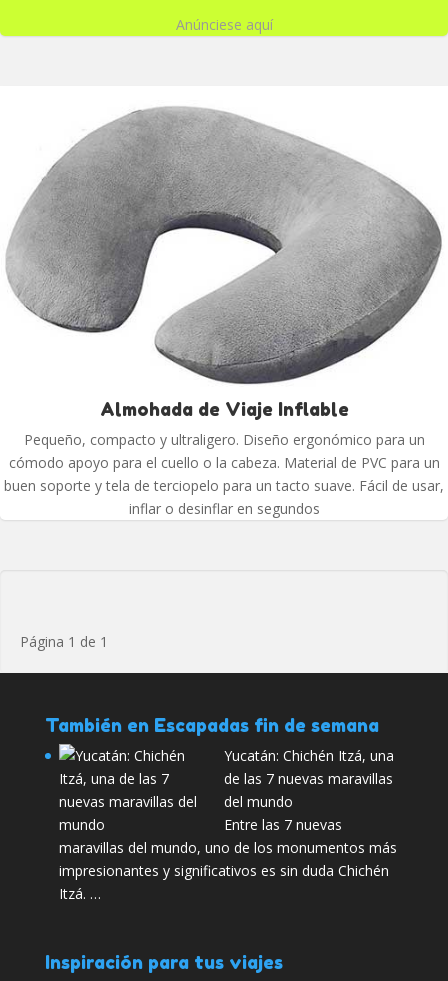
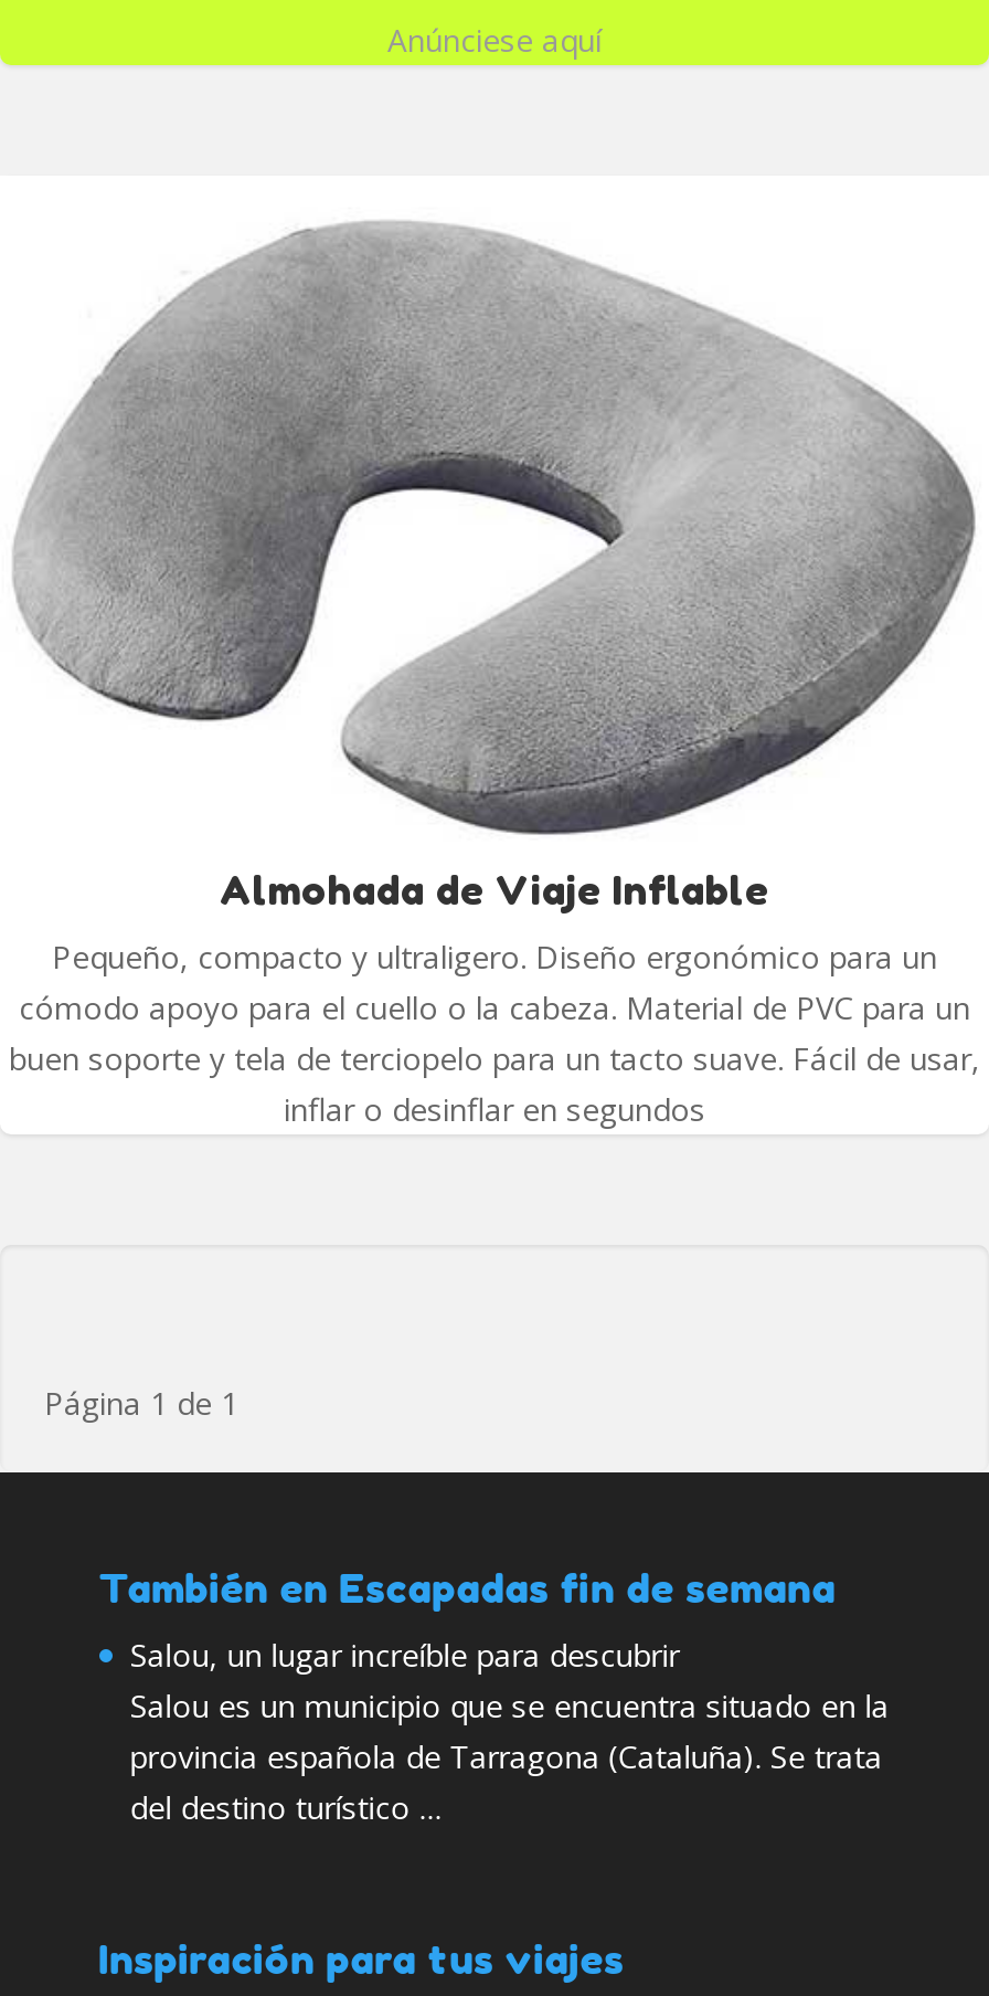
[59,746,397,903] Yucatán: Chichén Itzá, una | de las 7 nuevas maravillas | del mundo | Entre las 7 nuevas | maravillas del mundo, uno de los monumentos más | impresionantes y significativos es sin duda Chichén | Itzá. … -> [130,1634,889,1829] Salou, un lugar increíble para descubrir | Salou es un municipio que se encuentra situado en la | provincia española de Tarragona (Cataluña). Se trata | del destino turístico …

